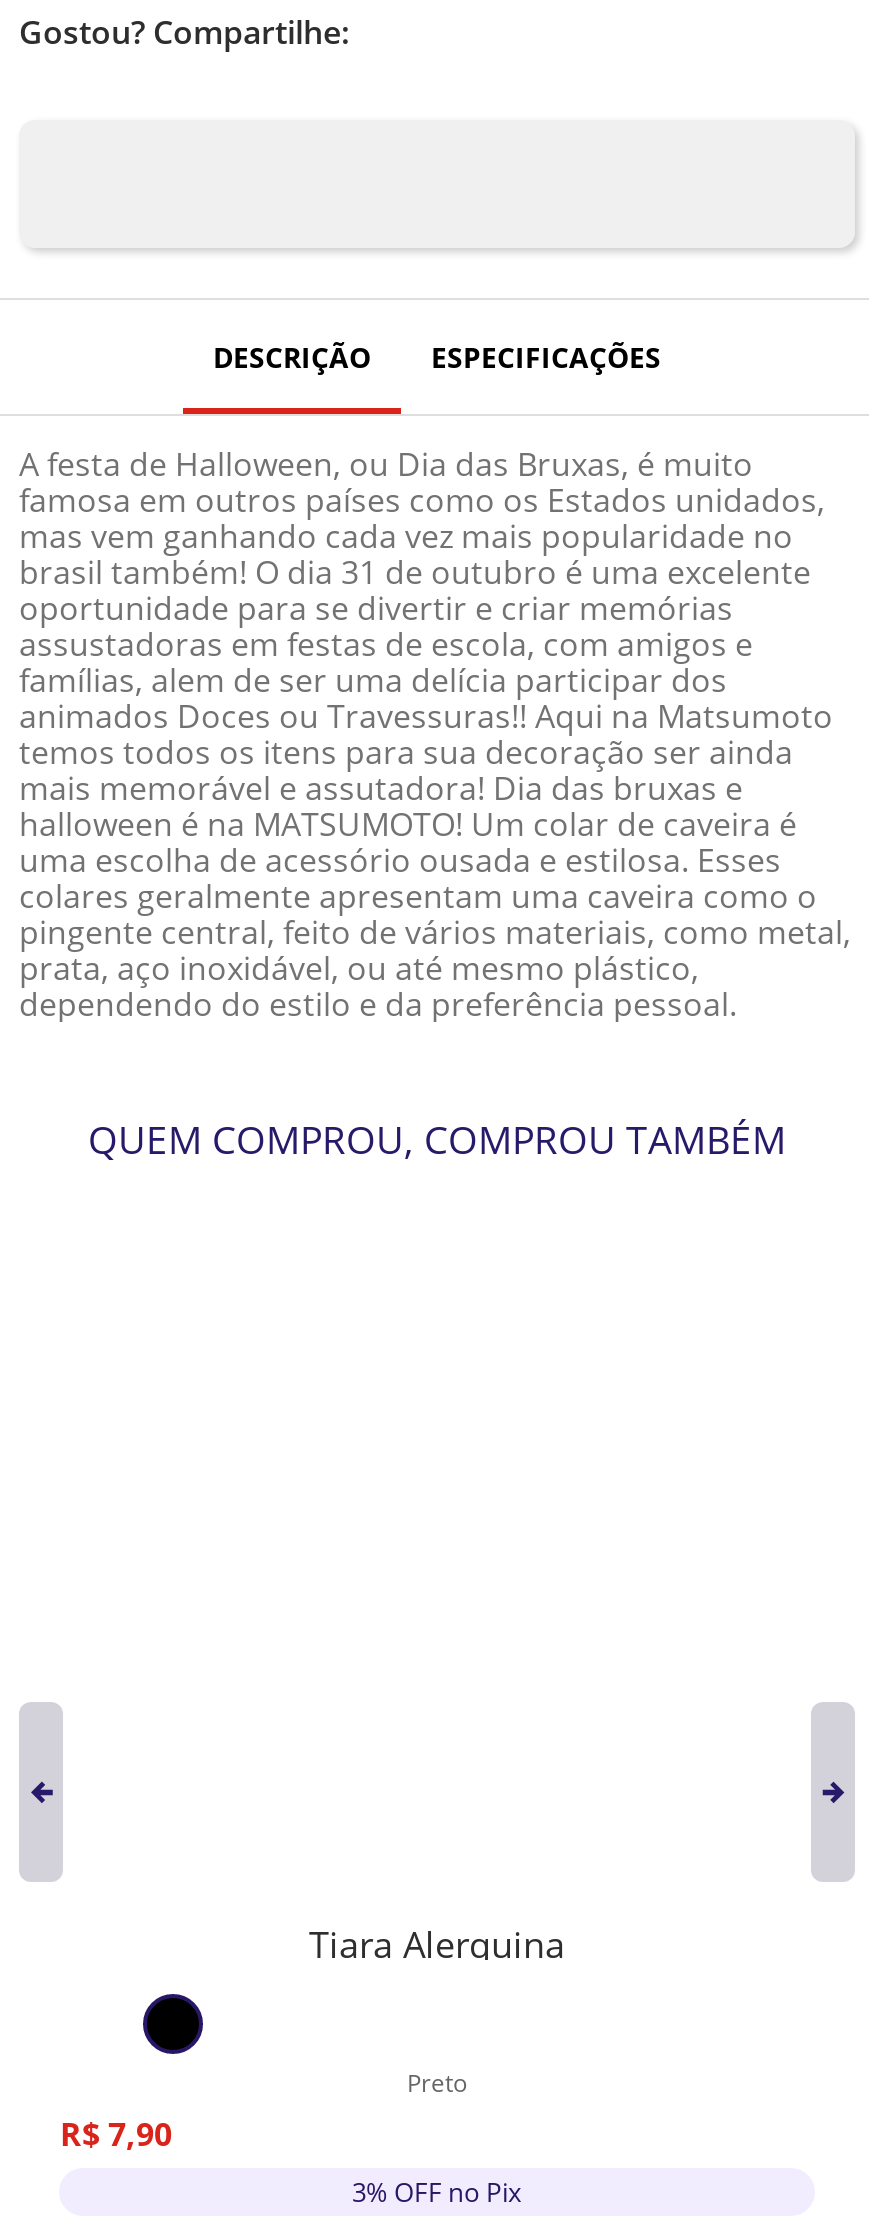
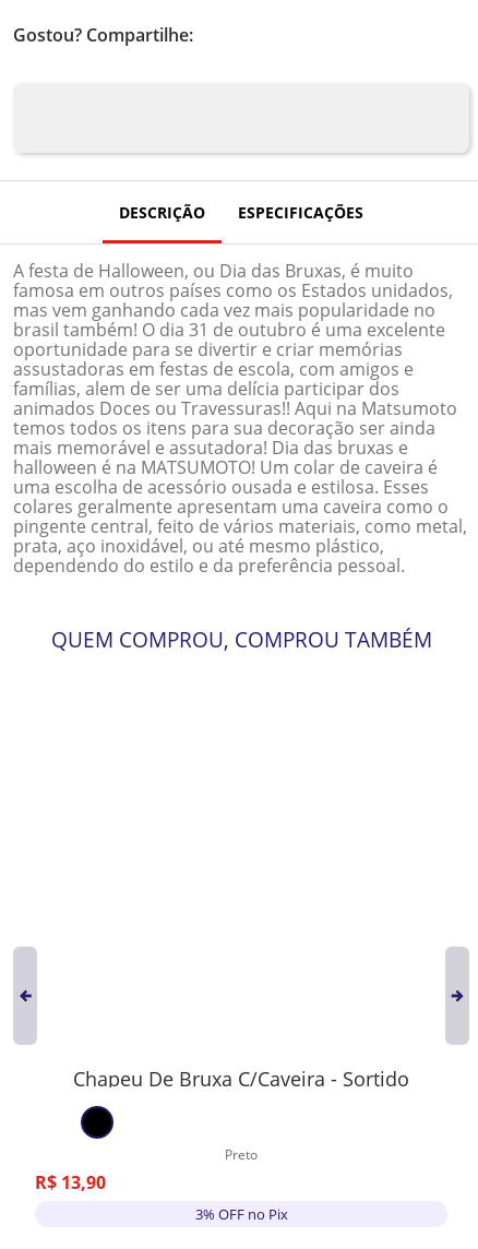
[309,1921,565,1969] Tiara Alerquina -> [73,1066,409,1092] Chapeu De Bruxa C/Caveira - Sortido
[60,2113,172,2157] R$ 7,90 -> [35,1171,106,1195] R$ 13,90

